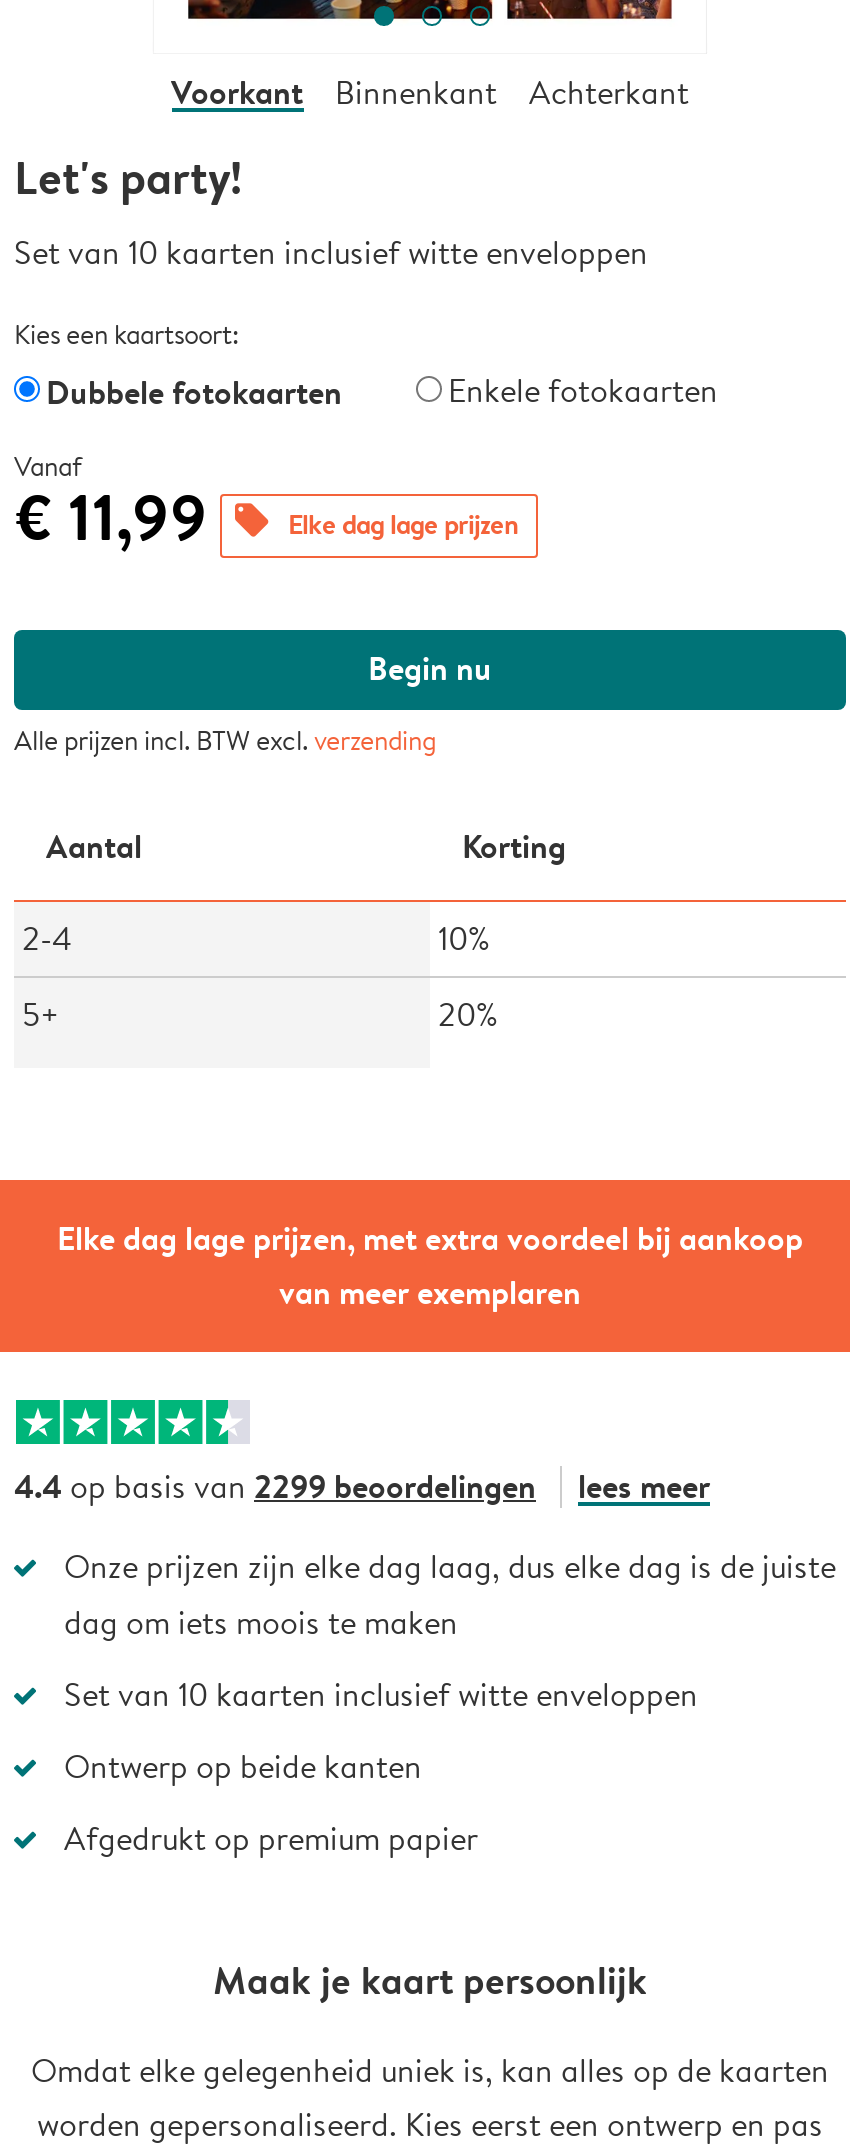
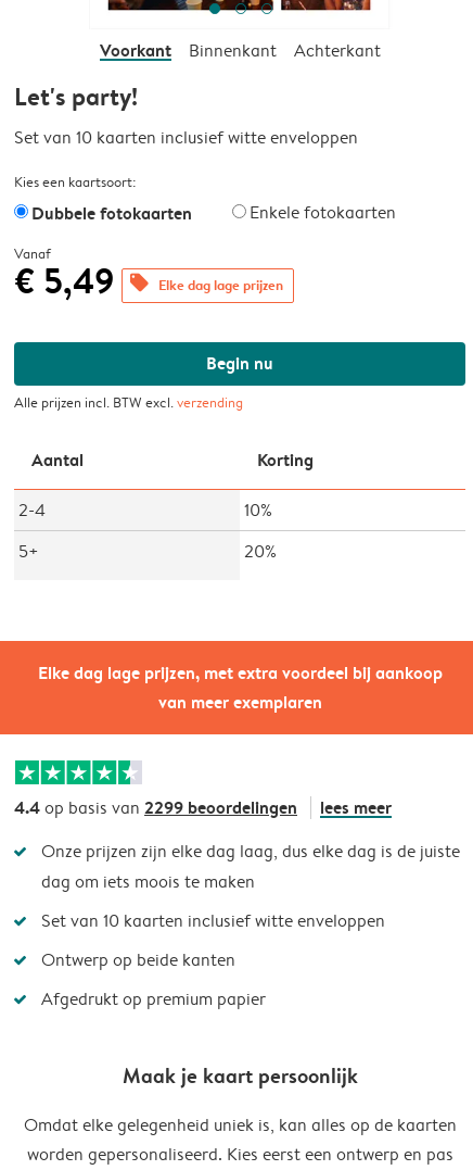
[14,474,208,560] € 11,99 -> [14,257,115,304] € 5,49

